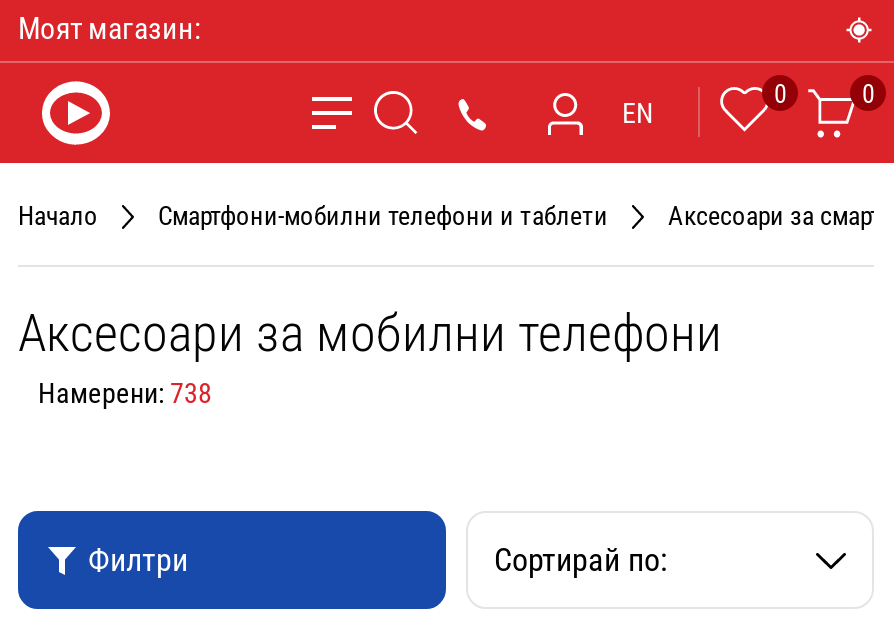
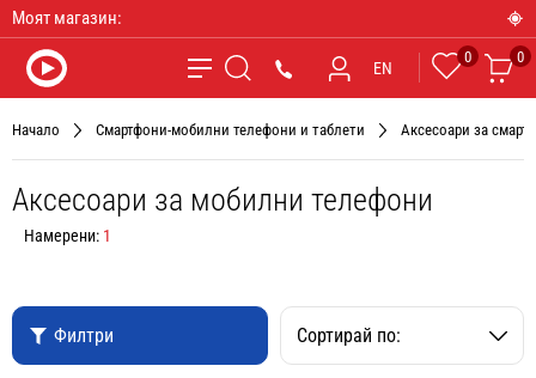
[38,377,212,409] Намерени: 738 -> [24,226,111,245] Намерени: 1

